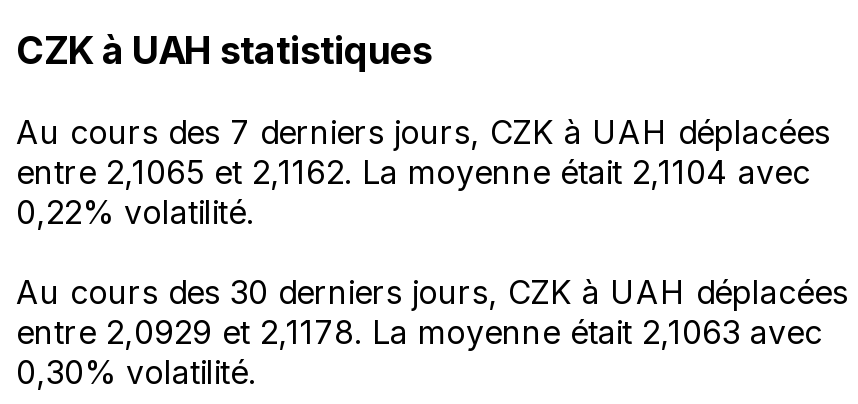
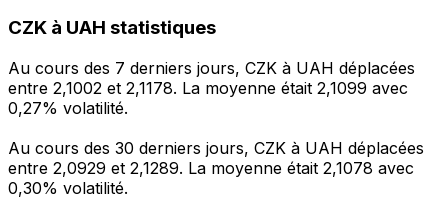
[16,152,810,192] entre 2,1065 et 2,1162. La moyenne était 2,1104 avec -> [8,78,408,98] entre 2,1002 et 2,1178. La moyenne était 2,1099 avec
[16,192,254,232] 0,22% volatilité. -> [8,98,128,118] 0,27% volatilité.
[16,312,822,352] entre 2,0929 et 2,1178. La moyenne était 2,1063 avec -> [8,158,414,178] entre 2,0929 et 2,1289. La moyenne était 2,1078 avec

